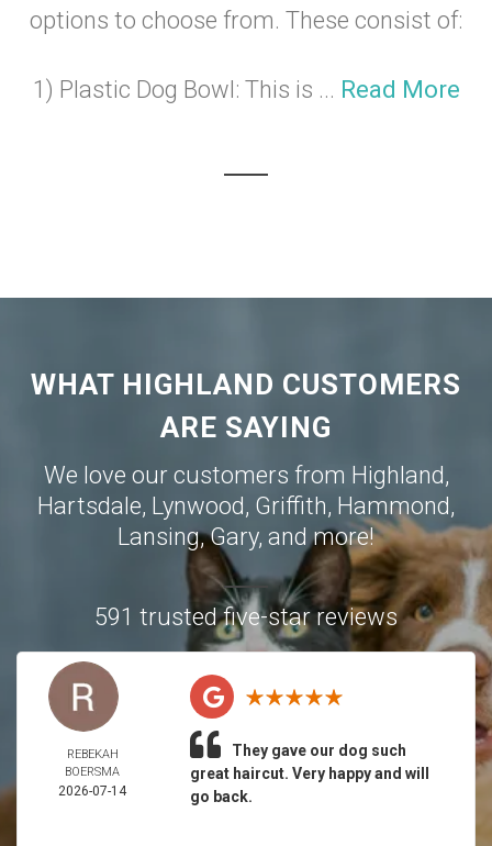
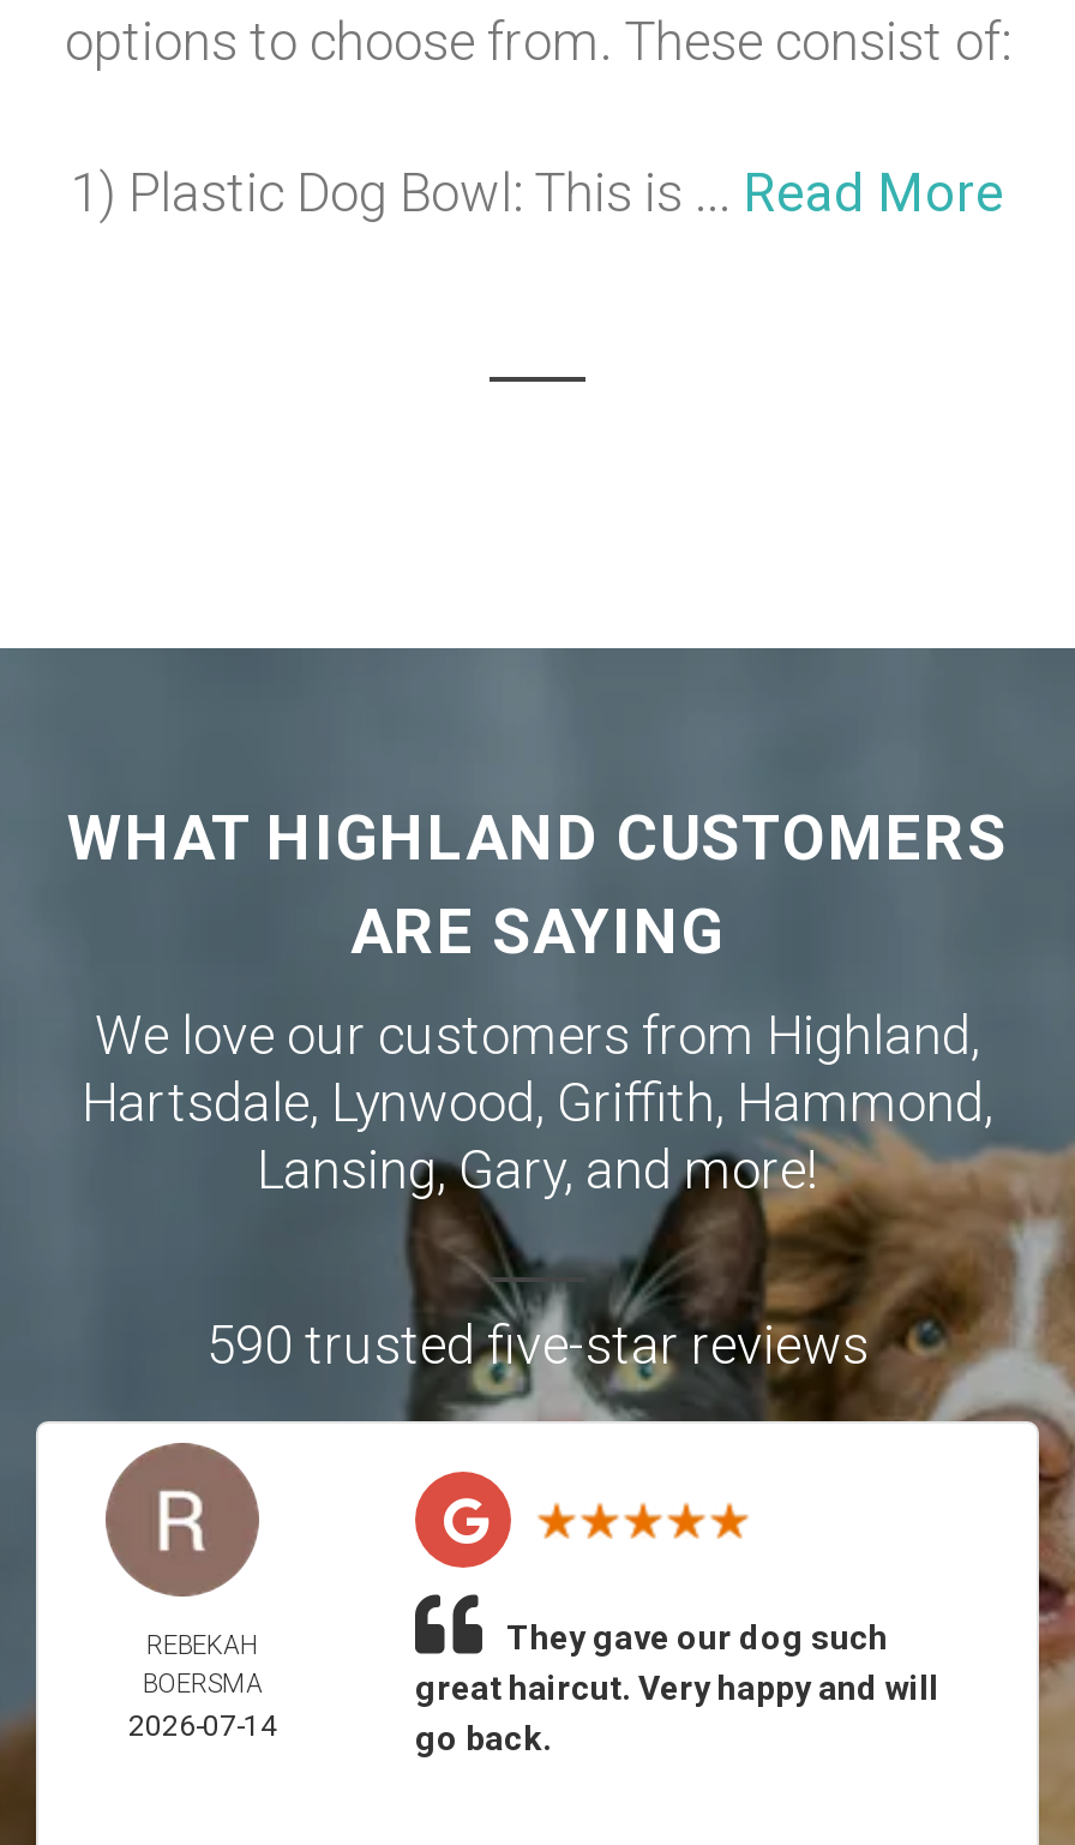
[94,603,398,631] 591 trusted five-star reviews -> [206,1316,869,1376] 590 trusted five-star reviews

